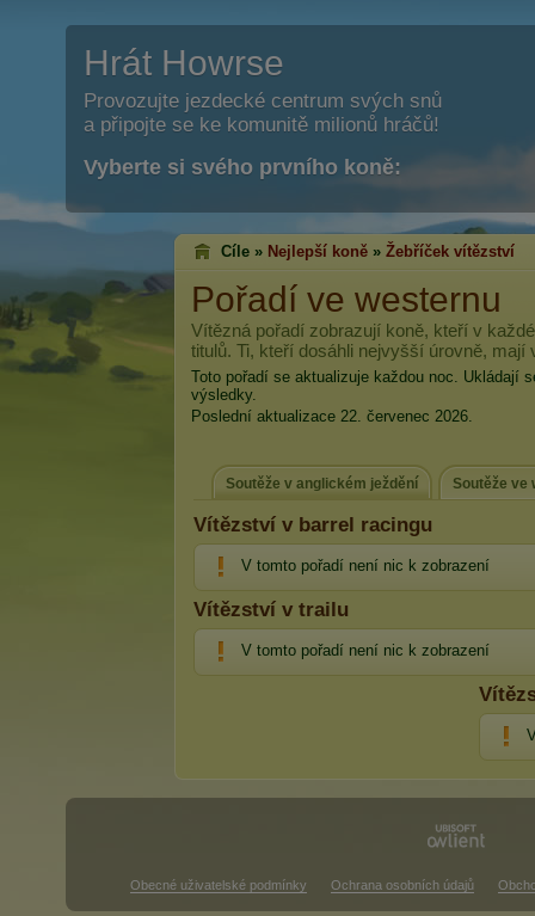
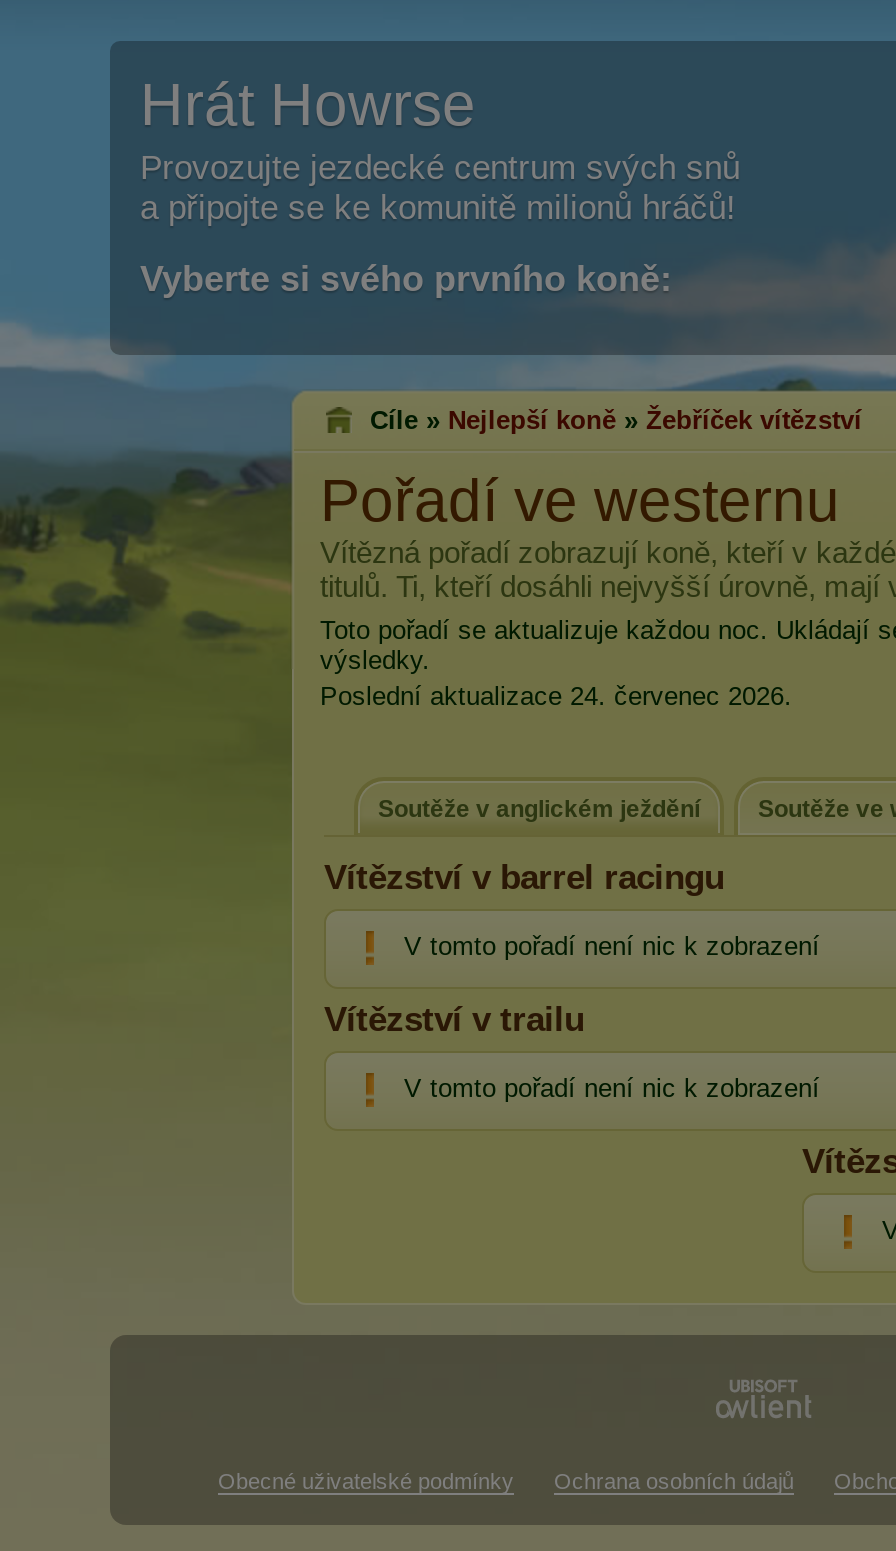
[191,407,473,425] Poslední aktualizace 22. červenec 2026. -> [320,681,792,711] Poslední aktualizace 24. červenec 2026.

